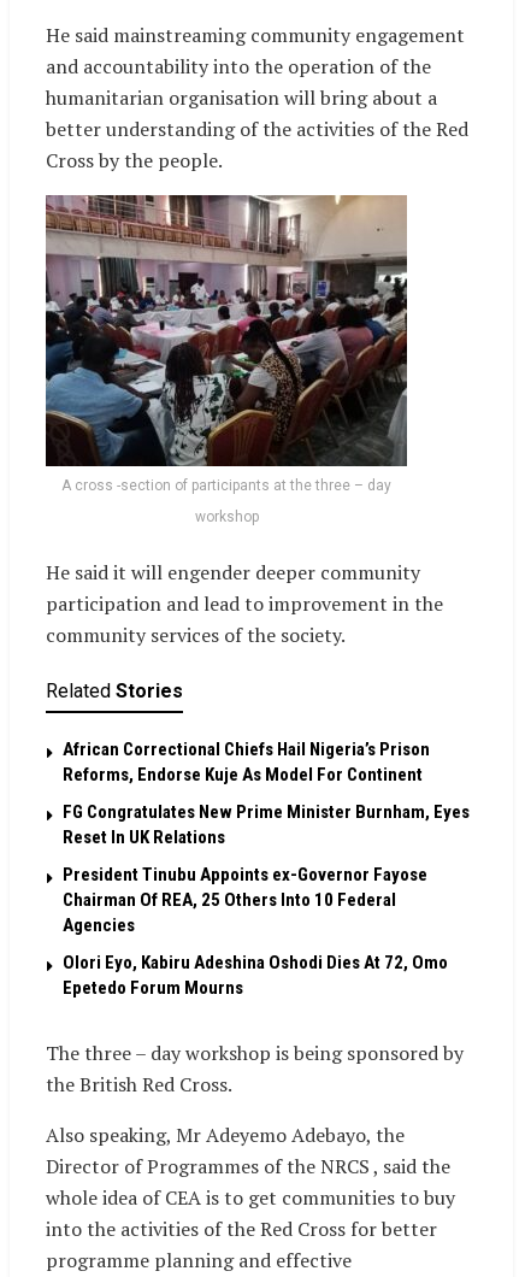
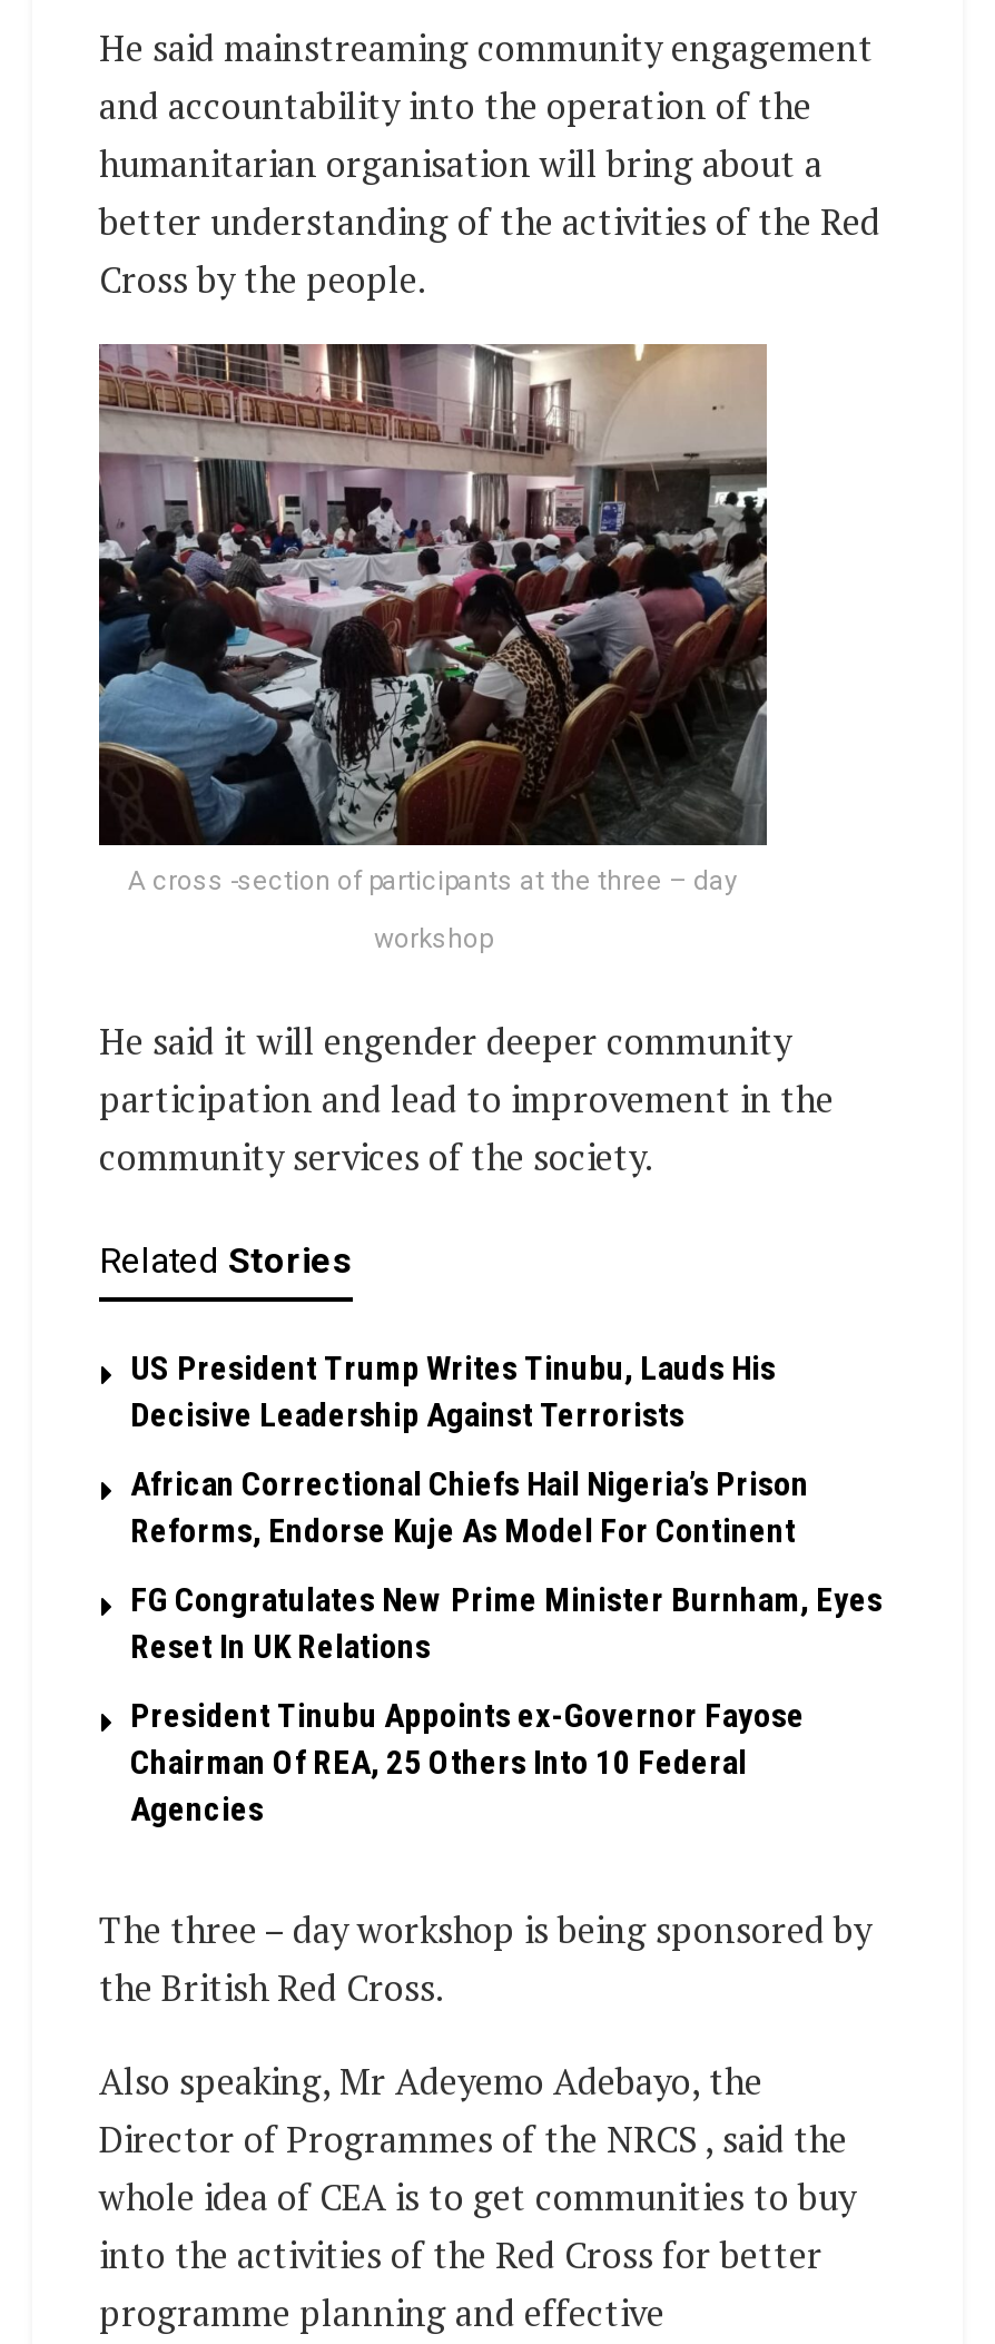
none -> [130,1349,776,1436] US President Trump Writes Tinubu, Lauds His | Decisive Leadership Against Terrorists
moved [63,739,470,936] -> [130,1465,883,1830]: African Correctional Chiefs Hail Nigeria’s Prison | Reforms, Endorse Kuje As Model For Continent | FG Congratulates New Prime Minister Burnham, Eyes | Reset In UK Relations | President Tinubu Appoints ex-Governor Fayose | Chairman Of REA, 25 Others Into 10 Federal | Agencies
[63,952,448,999] Olori Eyo, Kabiru Adeshina Oshodi Dies At 72, Omo | Epetedo Forum Mourns -> none

